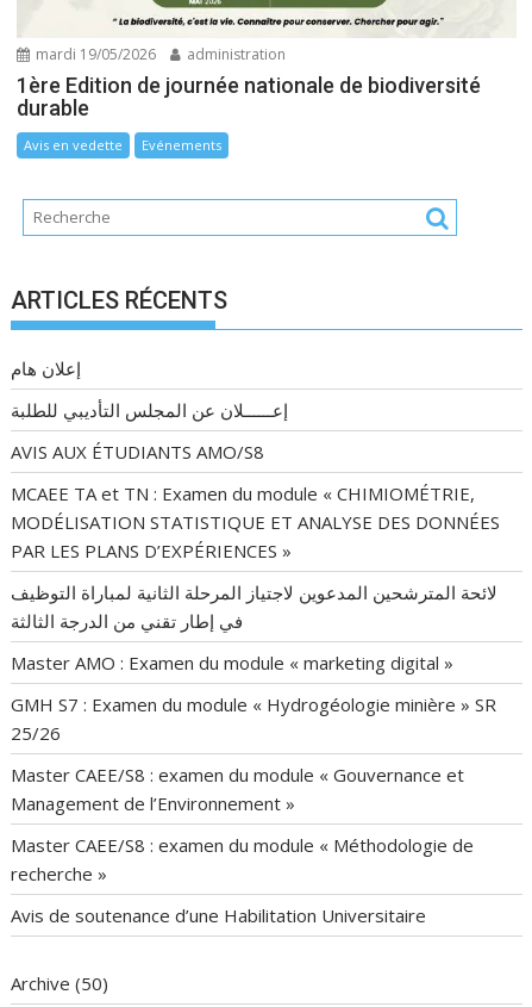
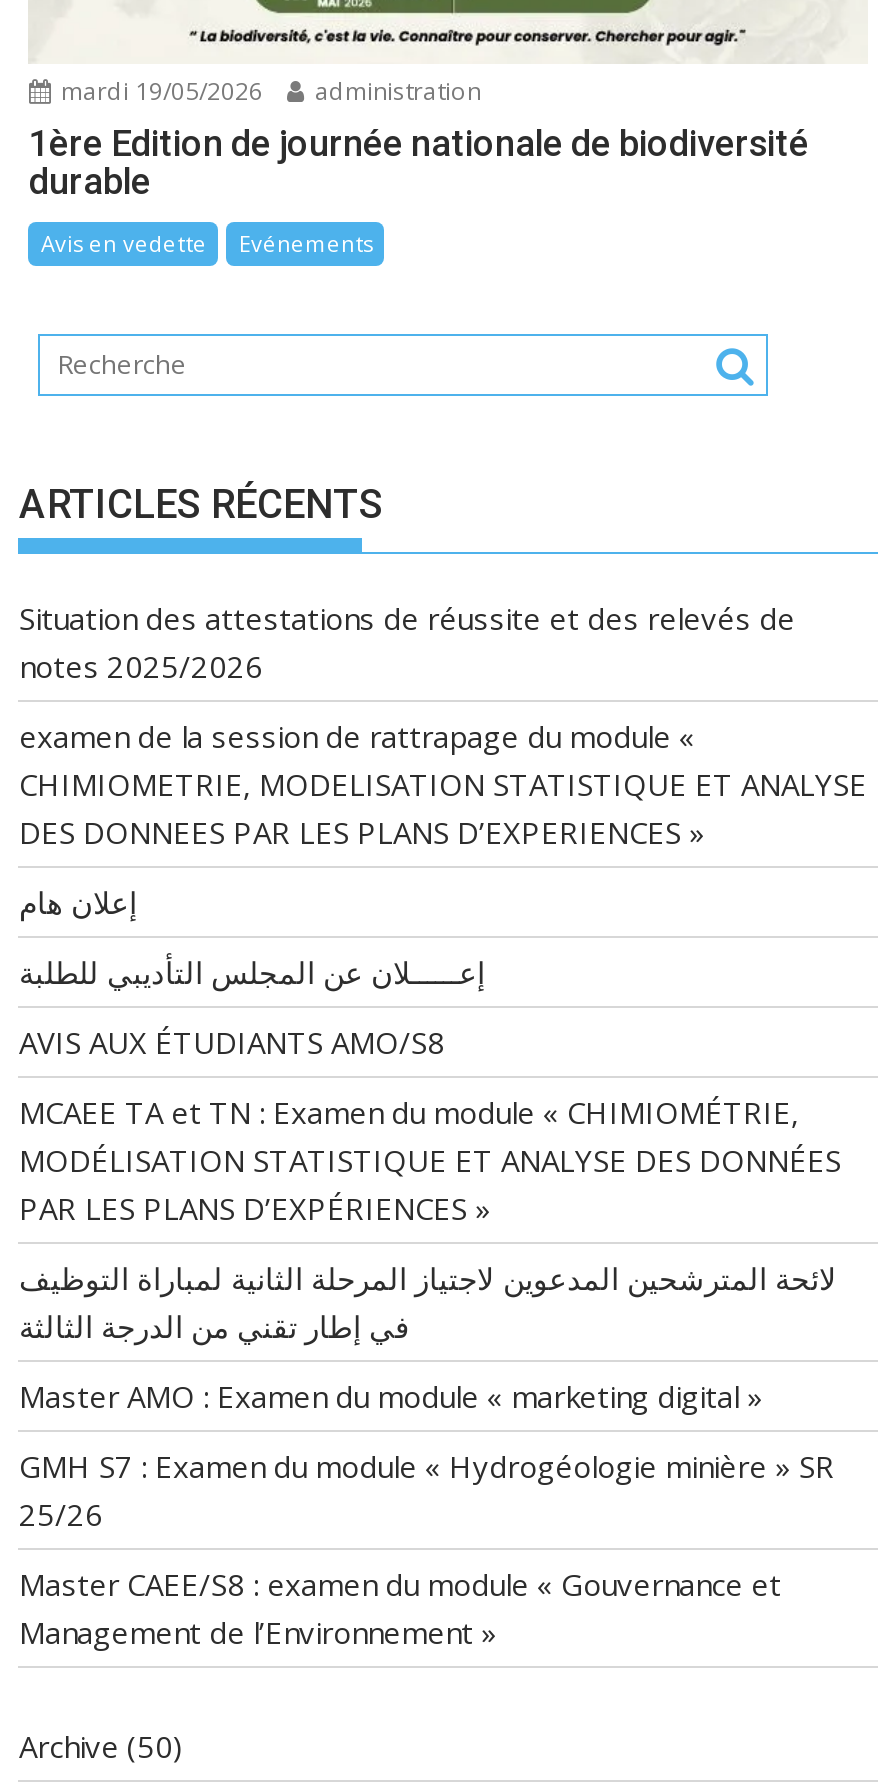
none -> [19,598,867,852] Situation des attestations de réussite et des relevés de | notes 2025/2026 | examen de la session de rattrapage du module « | CHIMIOMETRIE, MODELISATION STATISTIQUE ET ANALYSE | DES DONNEES PAR LES PLANS D’EXPERIENCES »
moved [11,356,500,815] -> [19,882,841,1652]: إعلان هام | إعــــــلان عن المجلس التأديبي للطلبة | AVIS AUX ÉTUDIANTS AMO/S8 | ... | Master CAEE/S8 : examen du module « Gouvernance et | Management de l’Environnement »
[11,833,474,927] Master CAEE/S8 : examen du module « Méthodologie de | recherche » | Avis de soutenance d’une Habilitation Universitaire -> none

